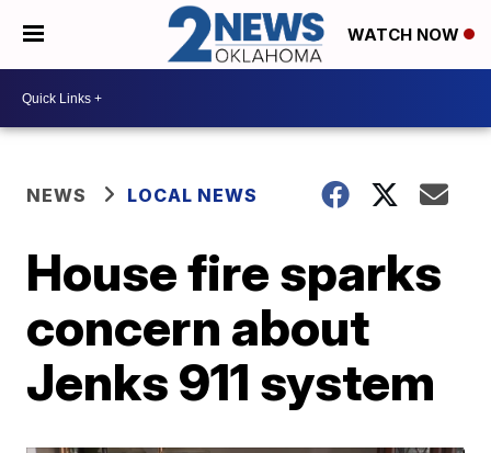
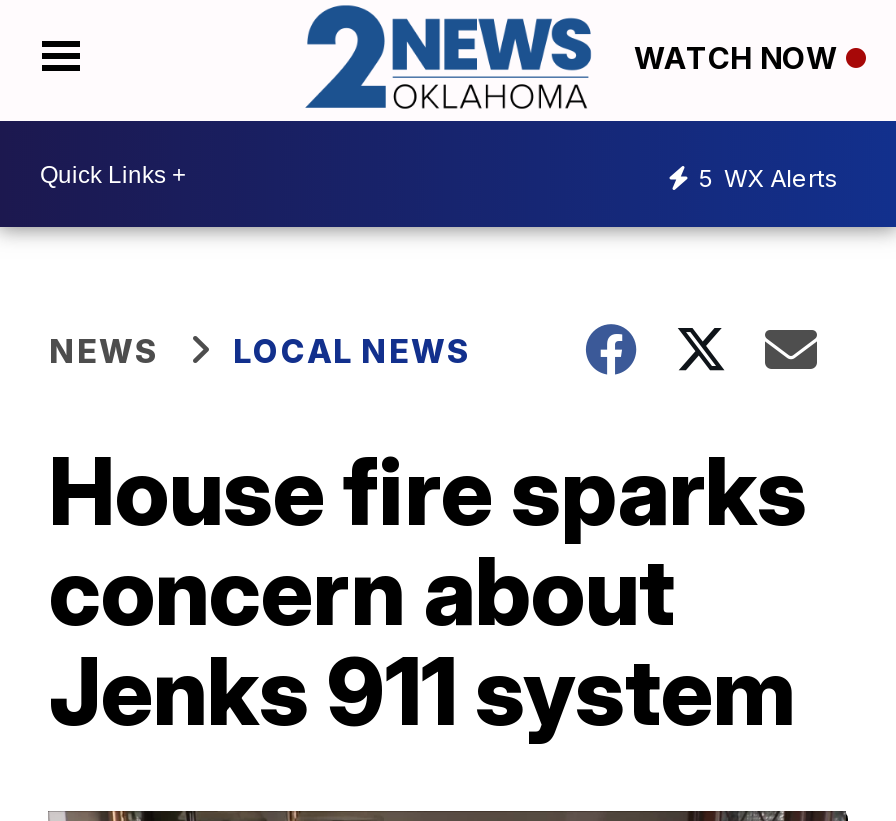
none -> [698,162,838,192] 5 WX Alerts

